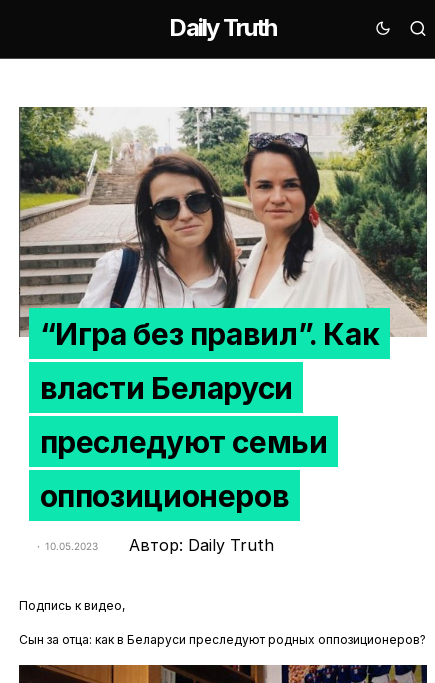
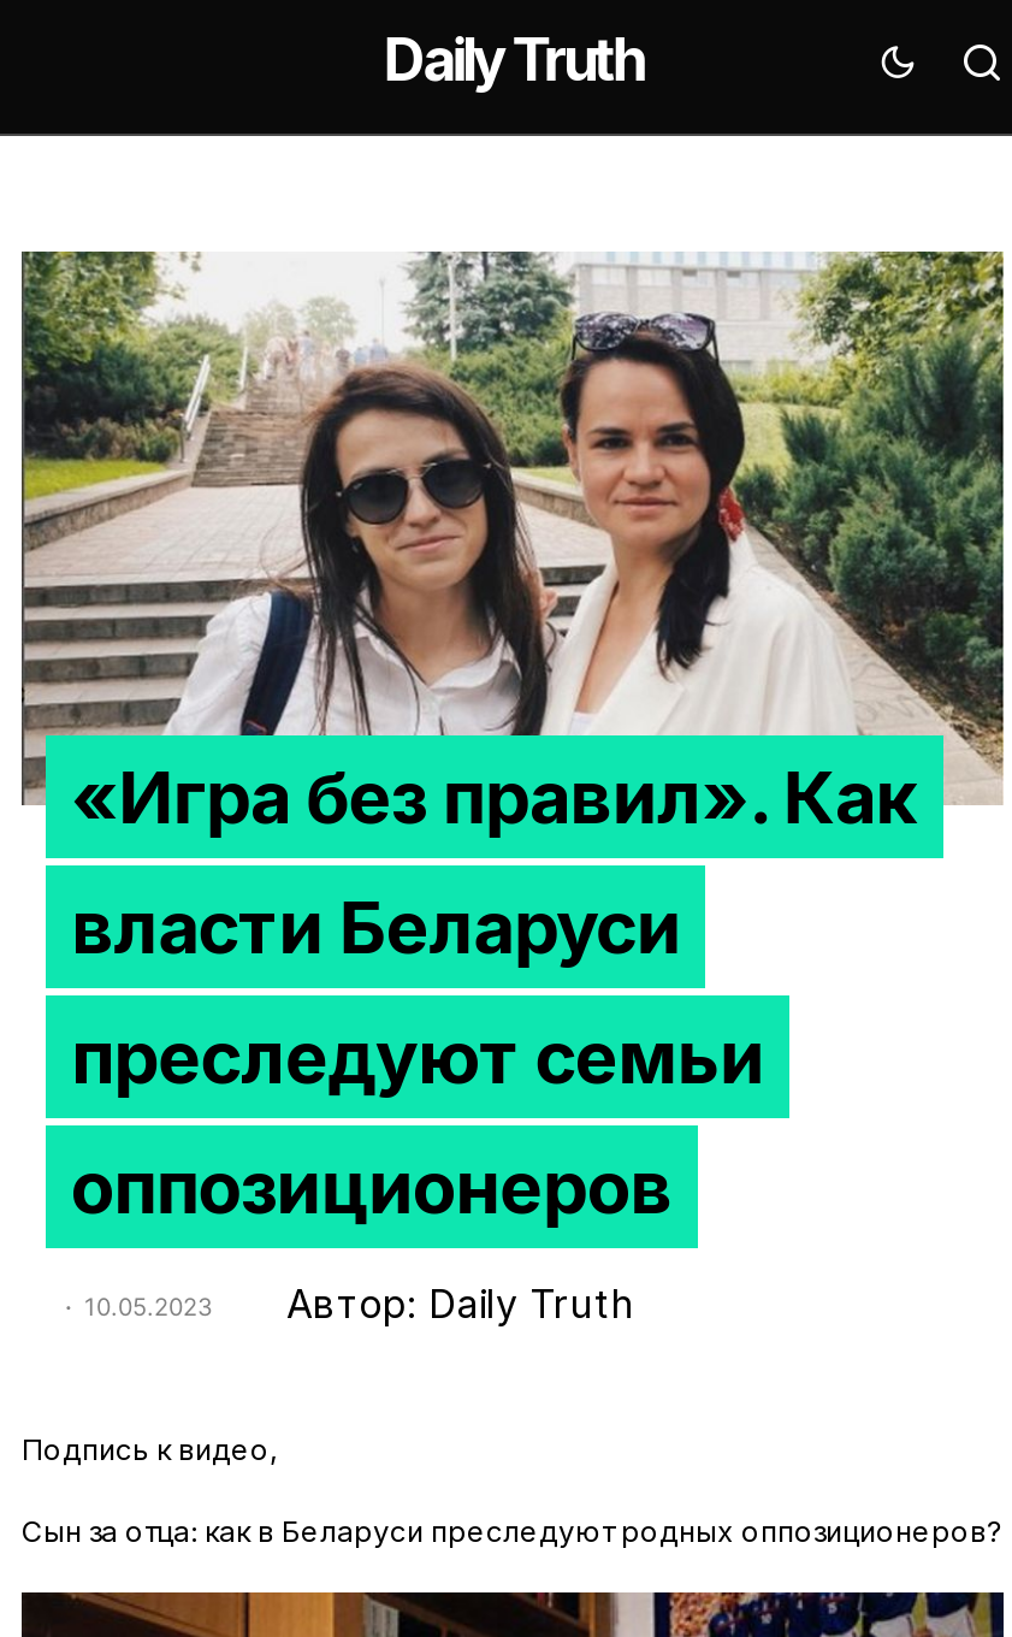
[39,316,379,352] “Игра без правил”. Как -> [71,753,917,840] «Игра без правил». Как

